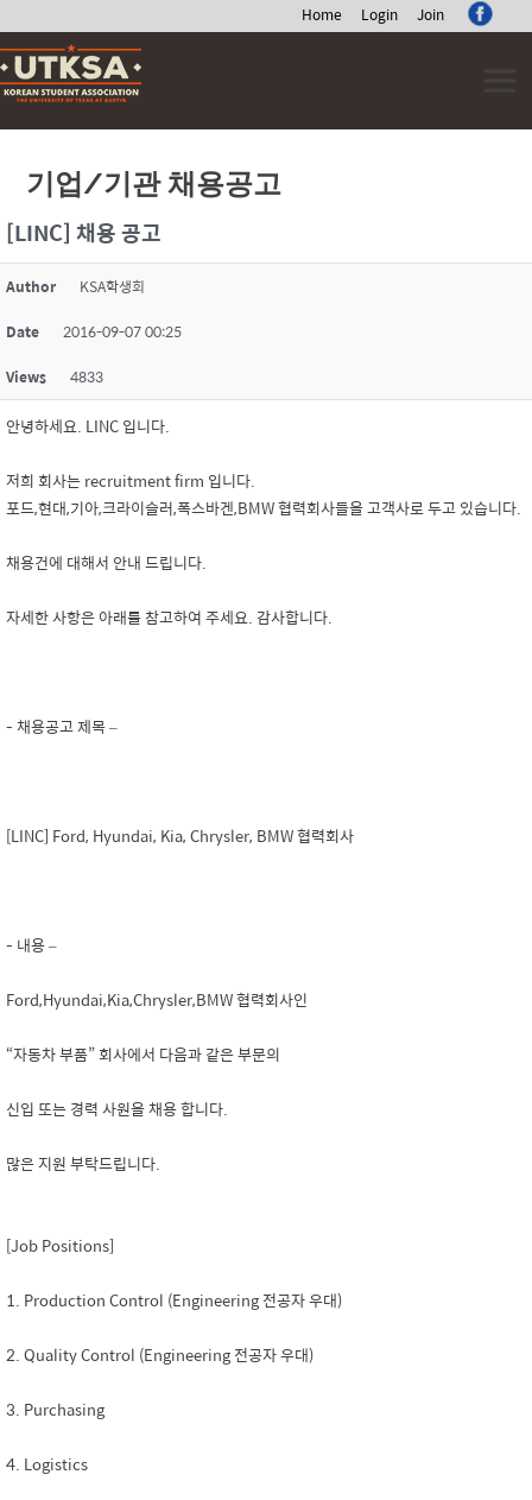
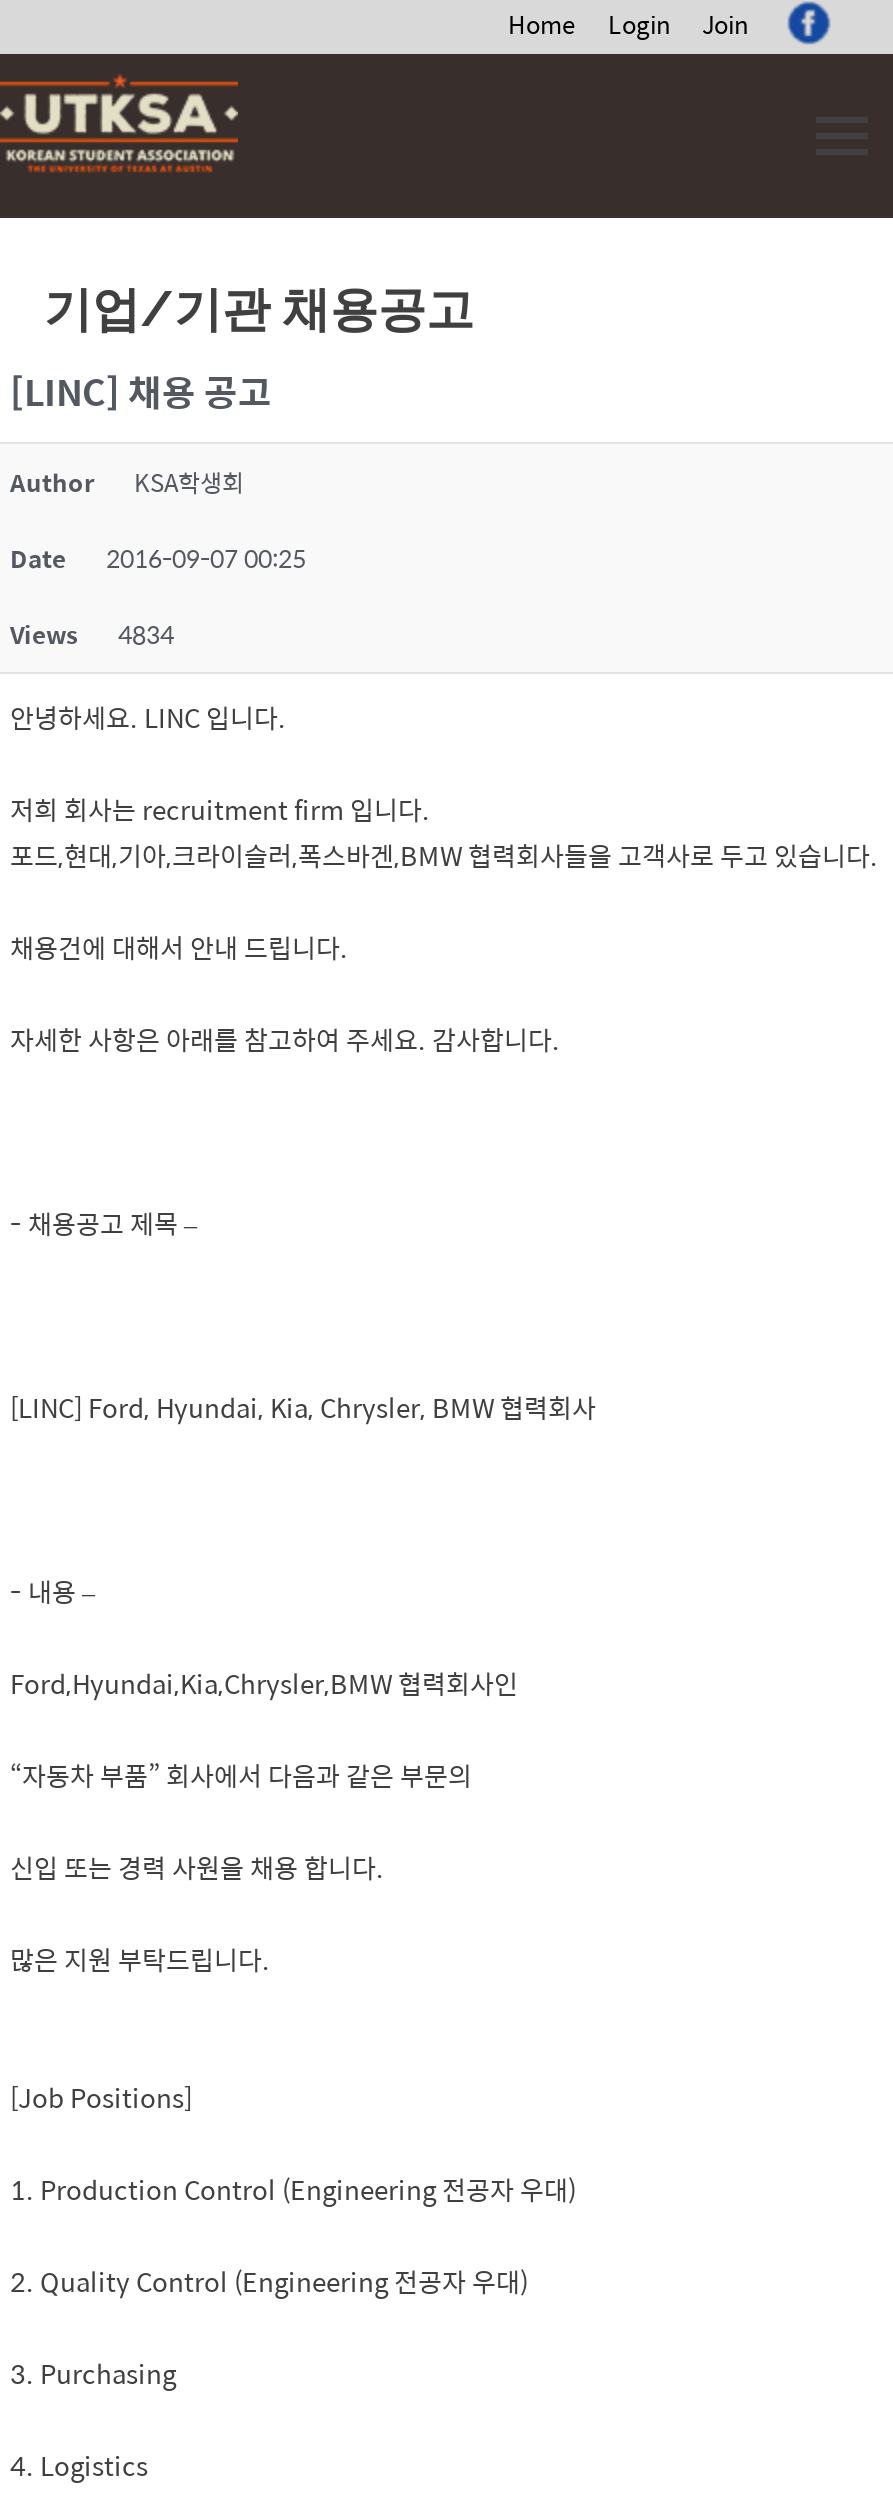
[6,366,103,387] Views 4833 -> [10,616,174,652] Views 4834

